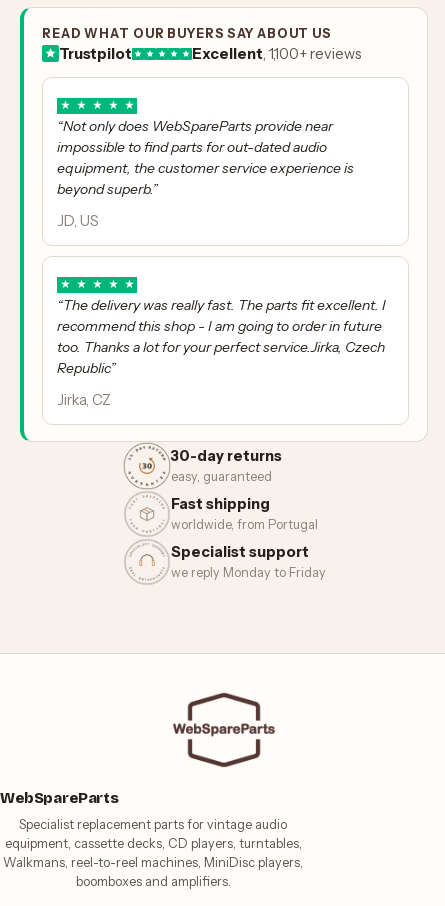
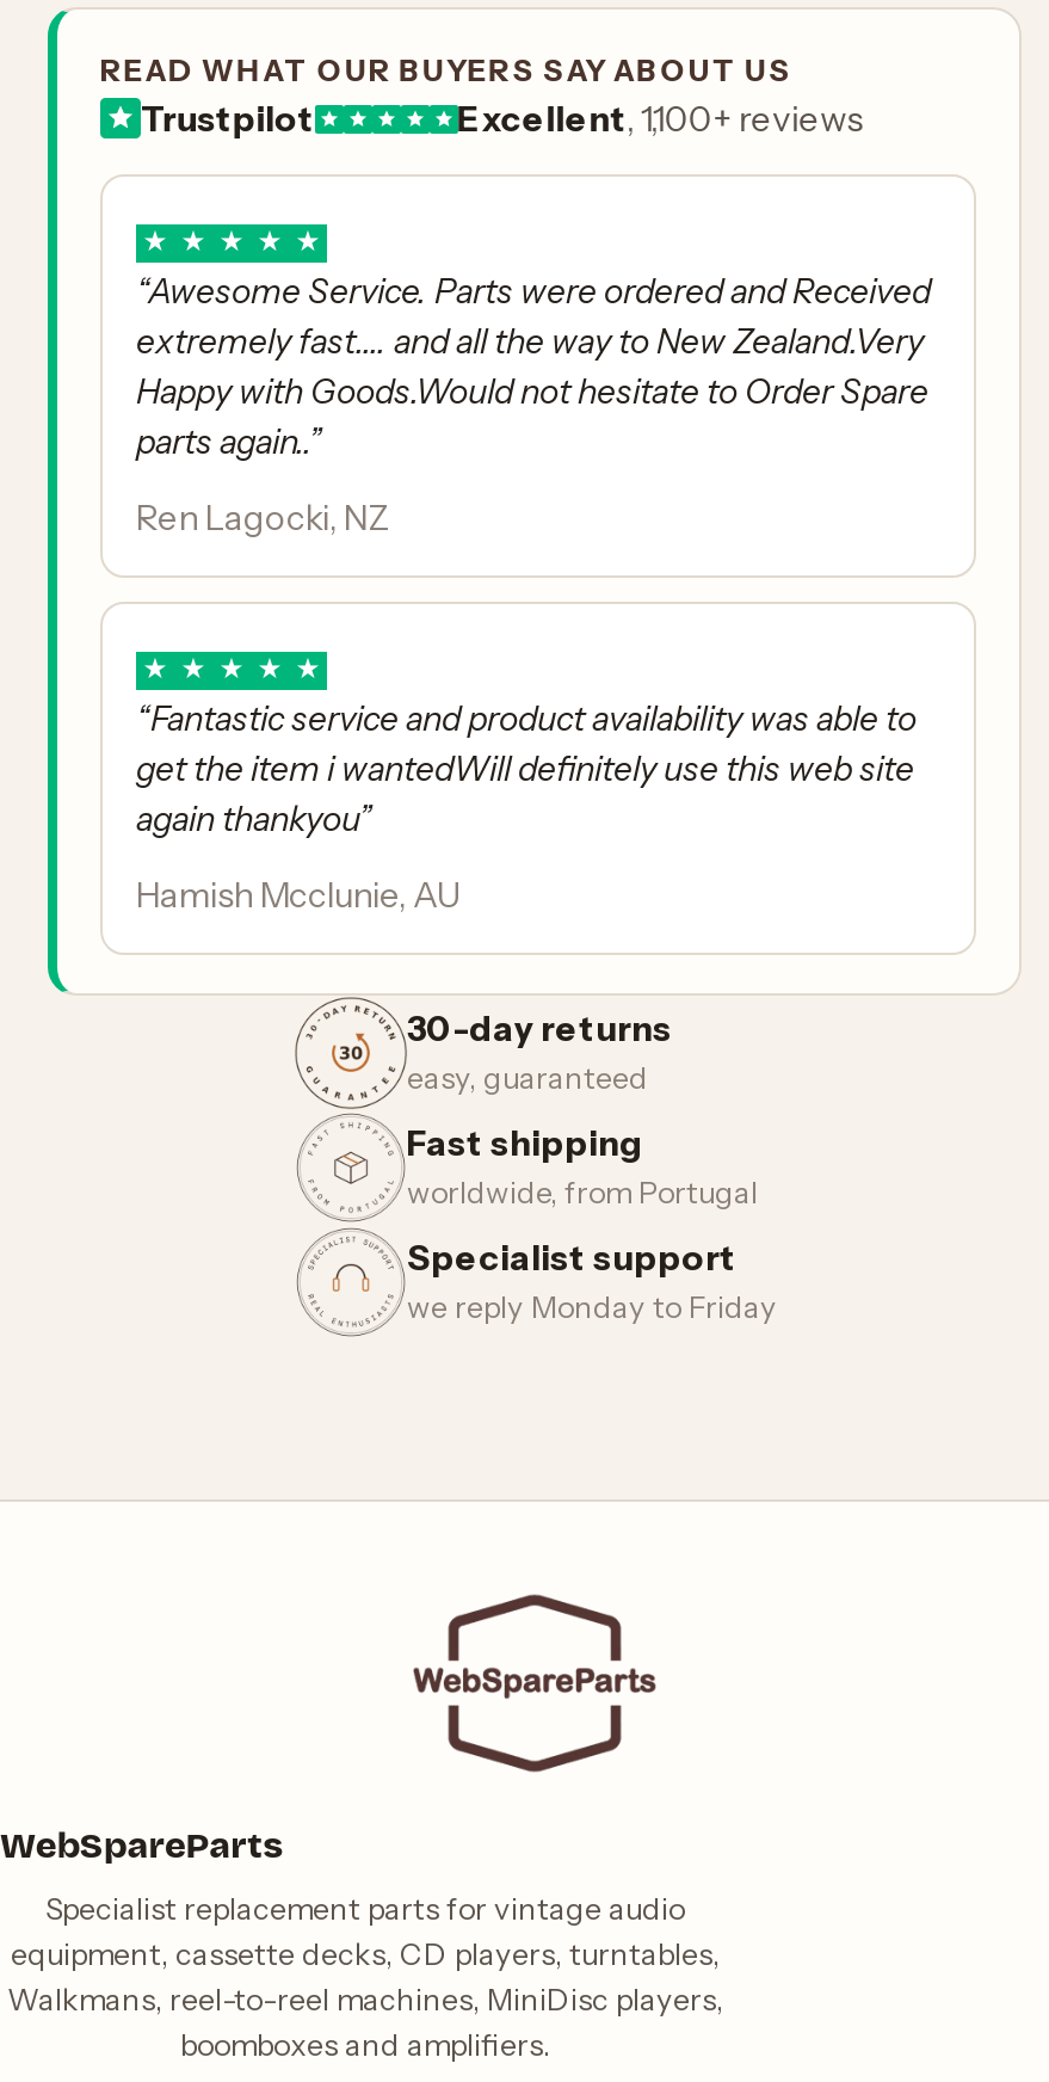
[57,117,354,198] “Not only does WebSpareParts provide near | impossible to find parts for out-dated audio | equipment, the customer service experience is | beyond superb.” -> [136,270,931,463] “Awesome Service. Parts were ordered and Received | extremely fast.... and all the way to New Zealand.Very | Happy with Goods.Would not hesitate to Order Spare | parts again..”
[57,212,99,230] JD, US -> [136,497,389,540] Ren Lagocki, NZ
[57,296,386,377] “The delivery was really fast. The parts fit excellent. I | recommend this shop - I am going to order in future | too. Thanks a lot for your perfect service.Jirka, Czech | Republic” -> [136,697,917,840] “Fantastic service and product availability was able to | get the item i wantedWill definitely use this web site | again thankyou”
[57,391,111,409] Jirka, CZ -> [136,874,461,917] Hamish Mcclunie, AU

